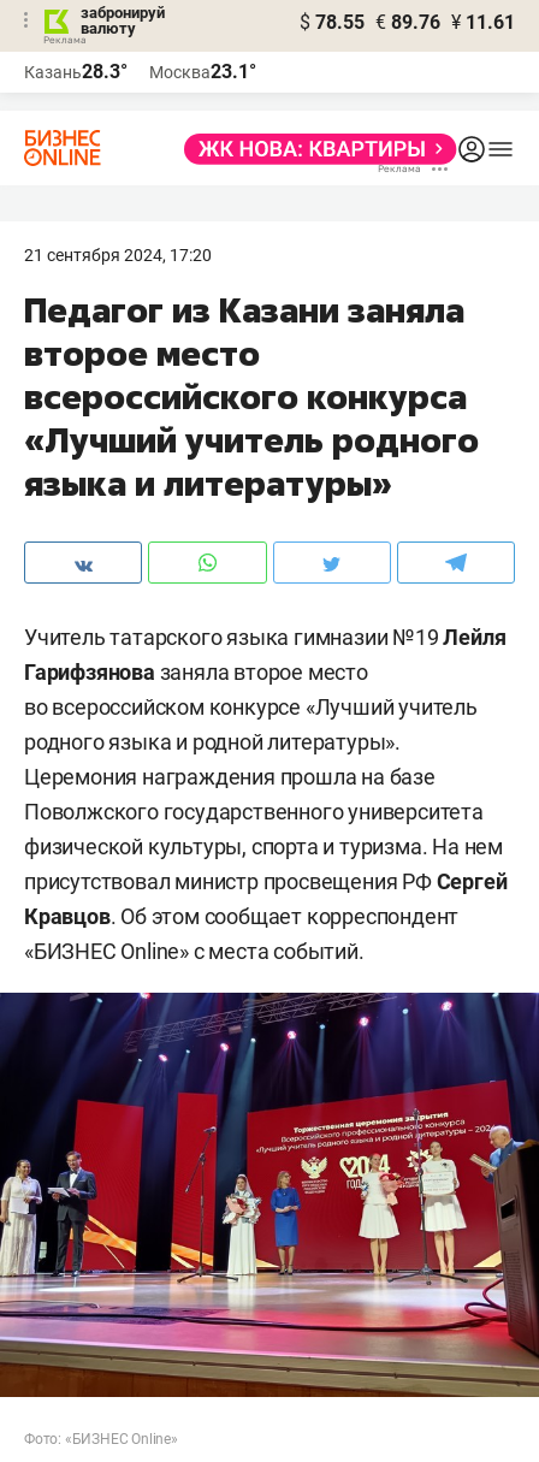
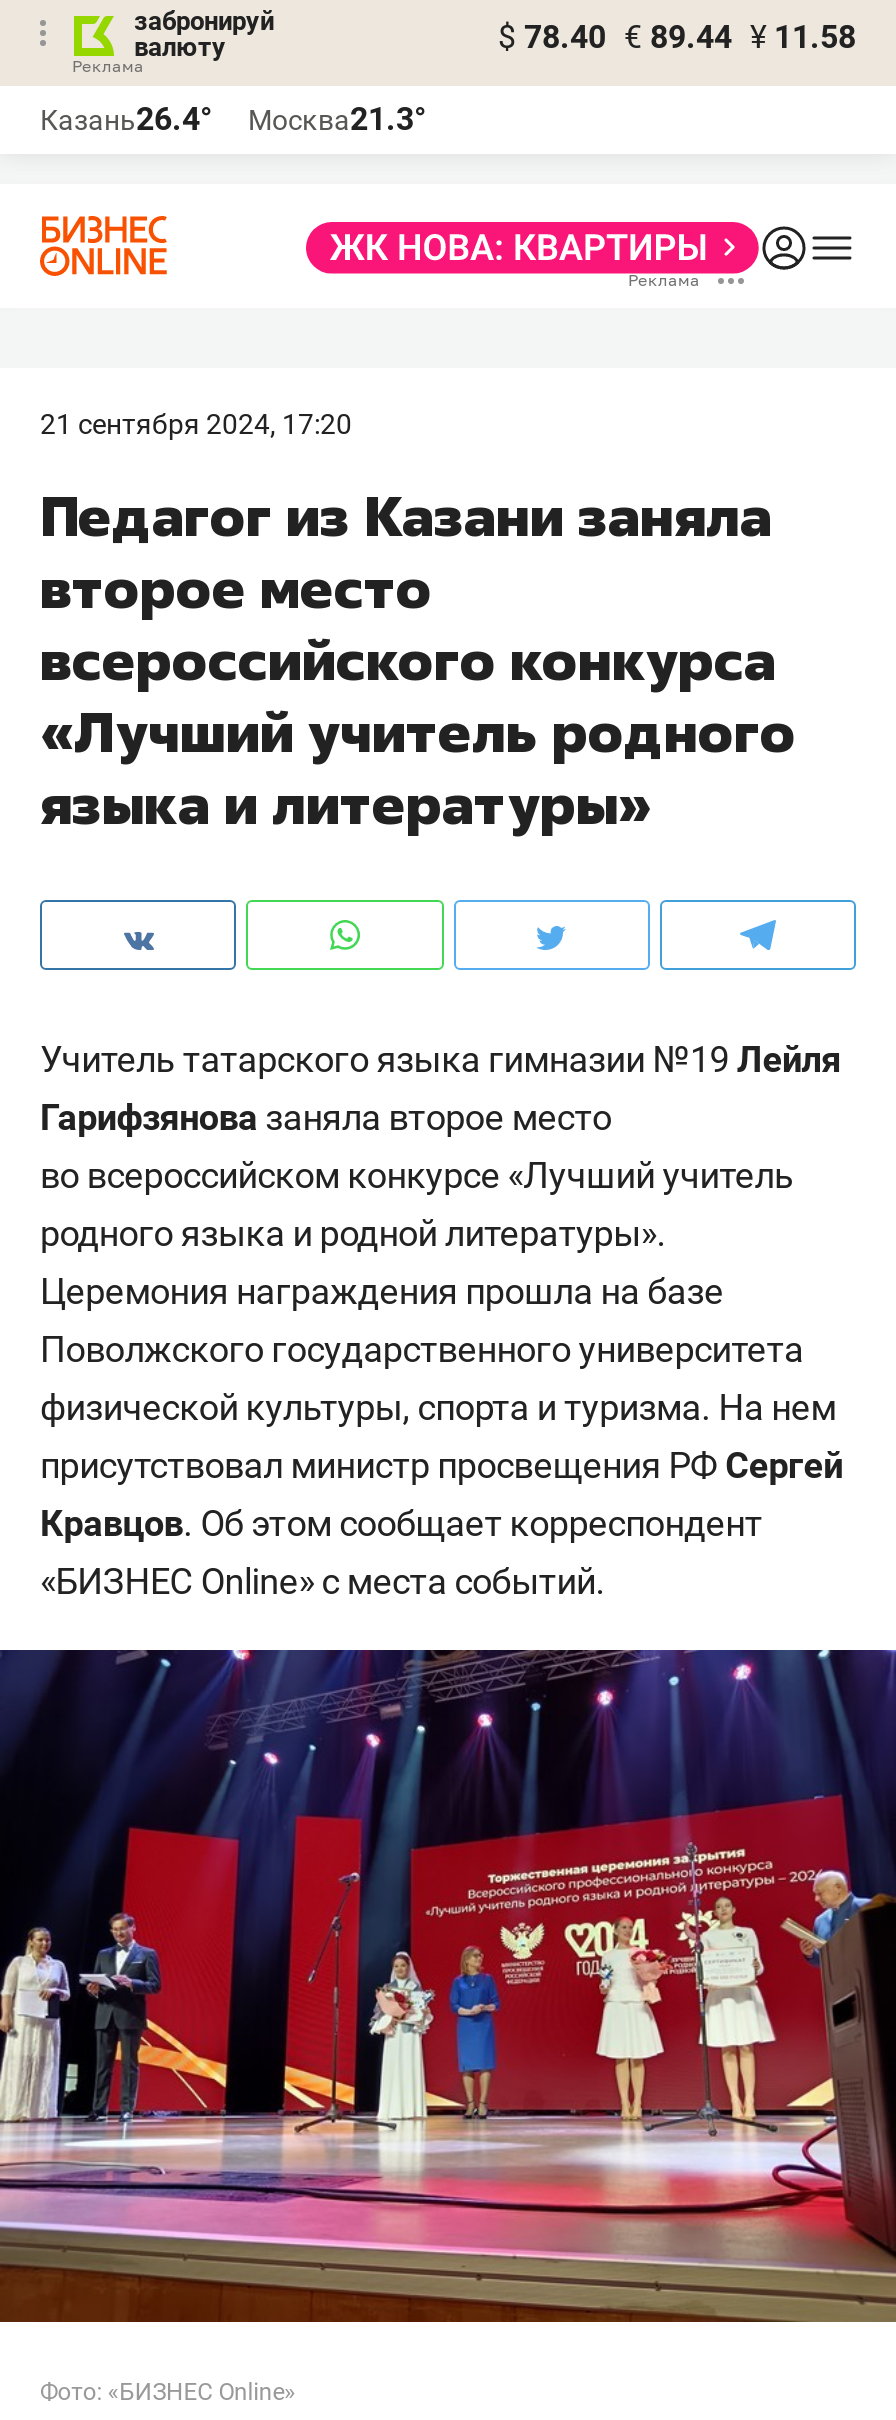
[300,11,515,34] $ 78.55 € 89.76 ¥ 11.61 -> [498,18,856,56] $ 78.40 € 89.44 ¥ 11.58
[24,60,128,83] Казань28.3° -> [40,100,212,138] Казань26.4°
[149,60,256,83] Москва23.1° -> [248,100,426,138] Москва21.3°

